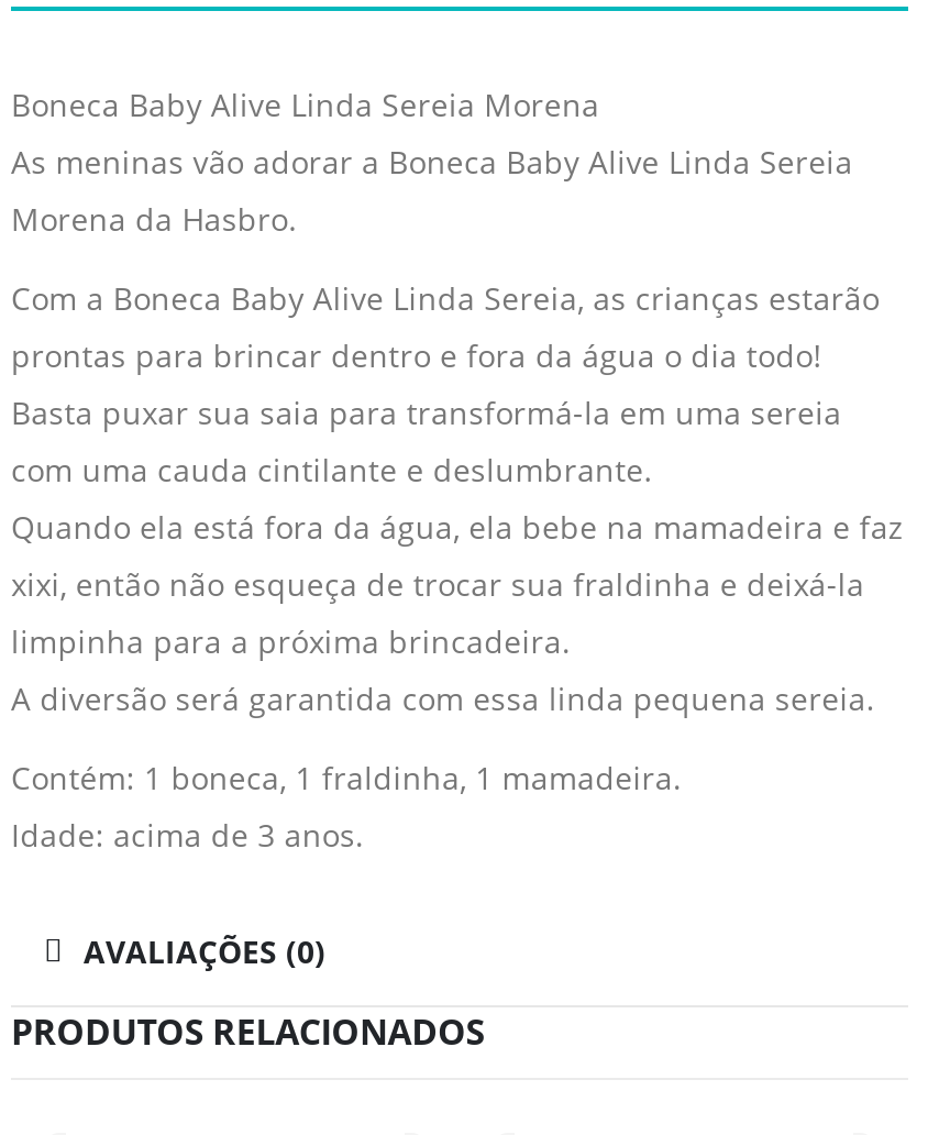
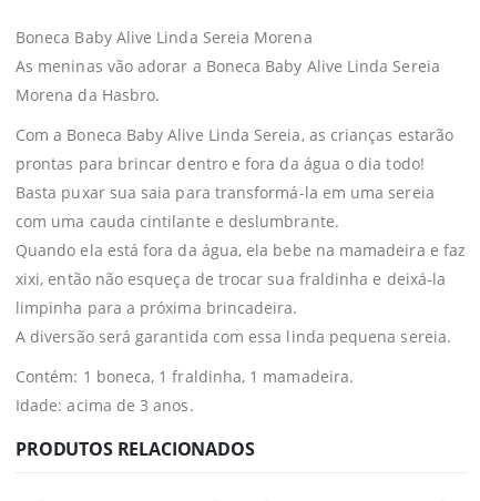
[84,930,325,972] AVALIAÇÕES (0) -> none

